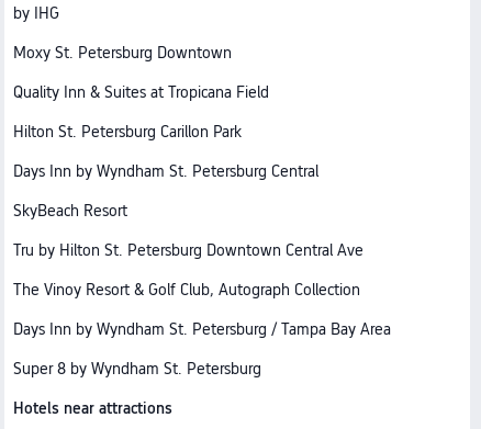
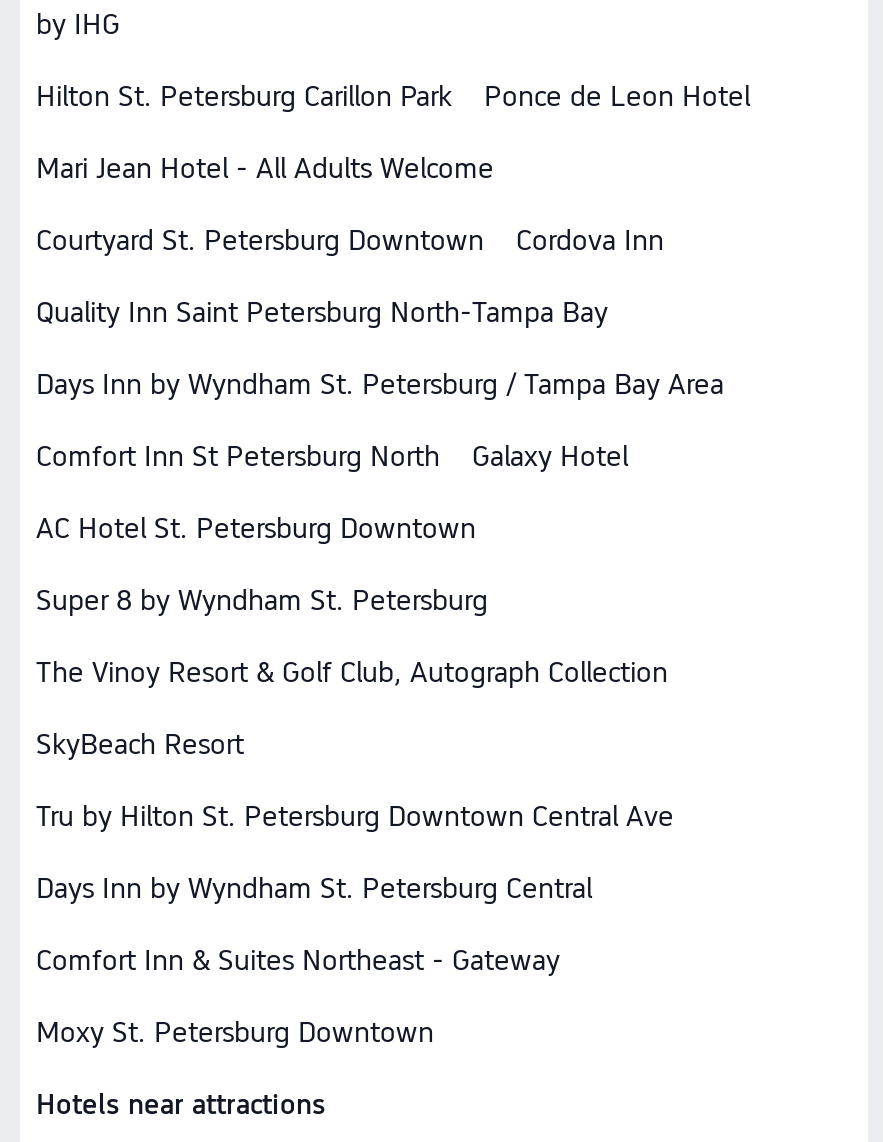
moved [13,44,232,61] -> [36,1016,434,1048]: Moxy St. Petersburg Downtown
[13,83,269,101] Quality Inn & Suites at Tropicana Field -> none
moved [13,123,242,140] -> [36,80,452,112]: Hilton St. Petersburg Carillon Park
none -> [36,80,750,544] Ponce de Leon Hotel | Mari Jean Hotel - All Adults Welcome | Courtyard St. Petersburg Downtown | Cordova Inn | Quality Inn Saint Petersburg North-Tampa Bay | Comfort Inn St Petersburg North | Galaxy Hotel | AC Hotel St. Petersburg Downtown
moved [13,162,318,180] -> [36,872,592,904]: Days Inn by Wyndham St. Petersburg Central
none -> [36,944,560,976] Comfort Inn & Suites Northeast - Gateway
moved [13,281,360,298] -> [36,656,668,688]: The Vinoy Resort & Golf Club, Autograph Collection
moved [13,320,391,338] -> [36,368,724,400]: Days Inn by Wyndham St. Petersburg / Tampa Bay Area
moved [13,360,261,377] -> [36,584,488,616]: Super 8 by Wyndham St. Petersburg

